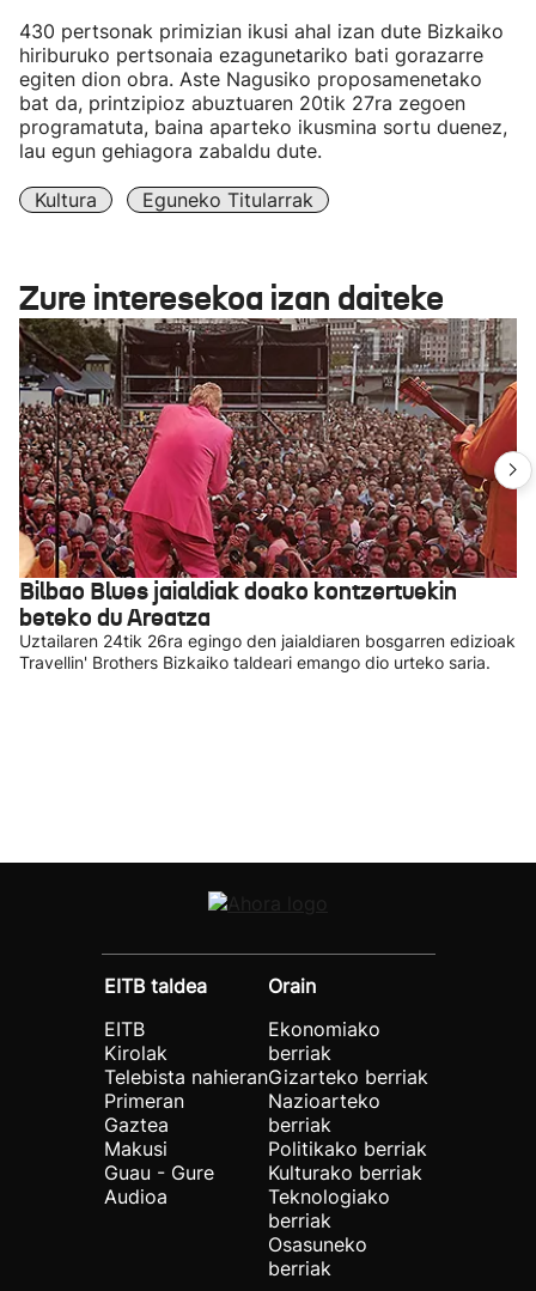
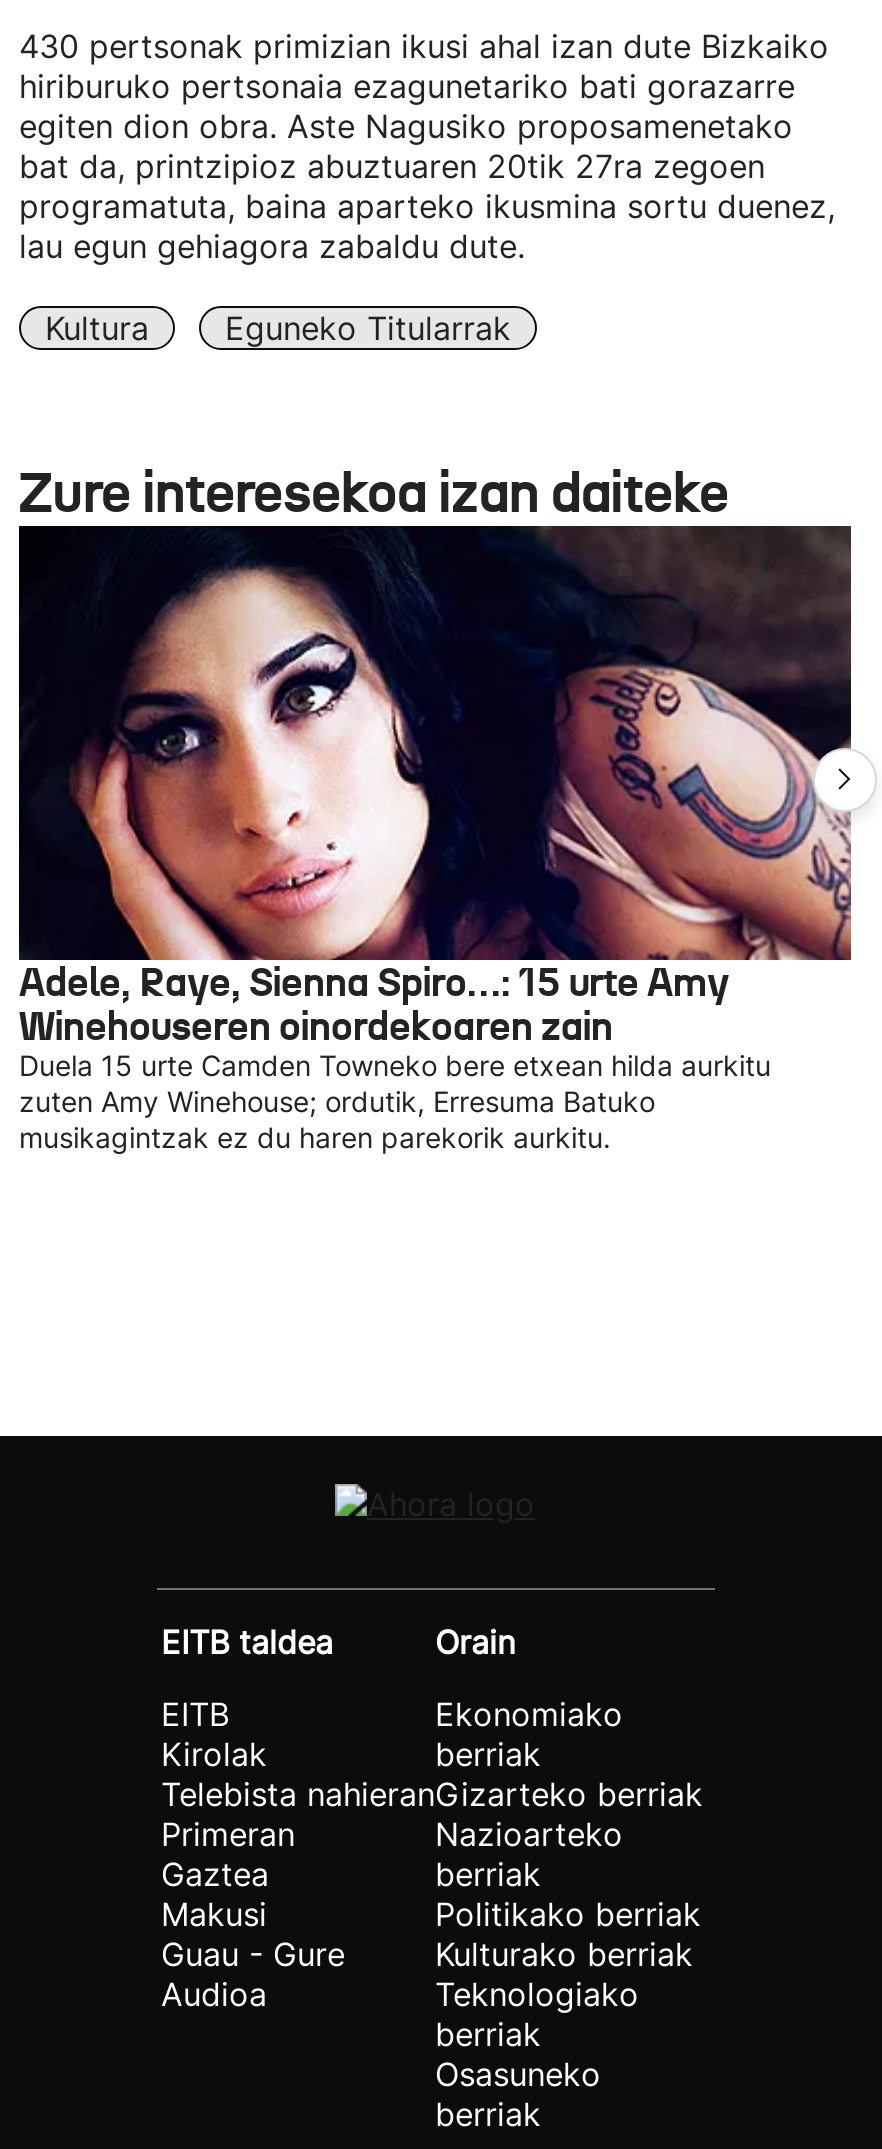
[18,318,518,672] [image] | Bilbao Blues jaialdiak doako kontzertuekin | beteko du Areatza | Uztailaren 24tik 26ra egingo den jaialdiaren bosgarren edizioak | Travellin' Brothers Bizkaiko taldeari emango dio urteko saria. -> [17,526,853,1154] [image] | Adele, Raye, Sienna Spiro…: 15 urte Amy | Winehouseren oinordekoaren zain | Duela 15 urte Camden Towneko bere etxean hilda aurkitu | zuten Amy Winehouse; ordutik, Erresuma Batuko | musikagintzak ez du haren parekorik aurkitu.

